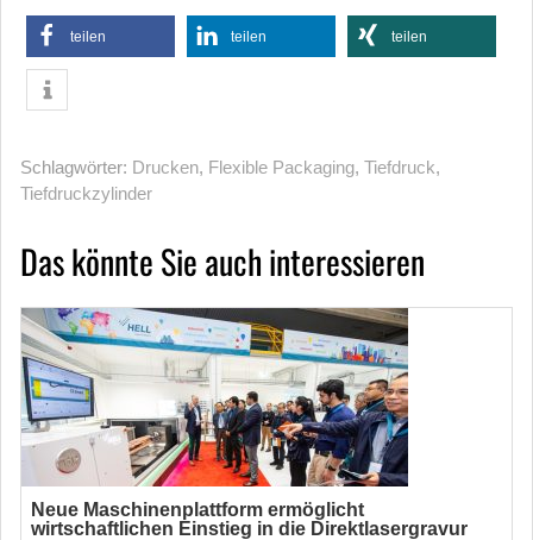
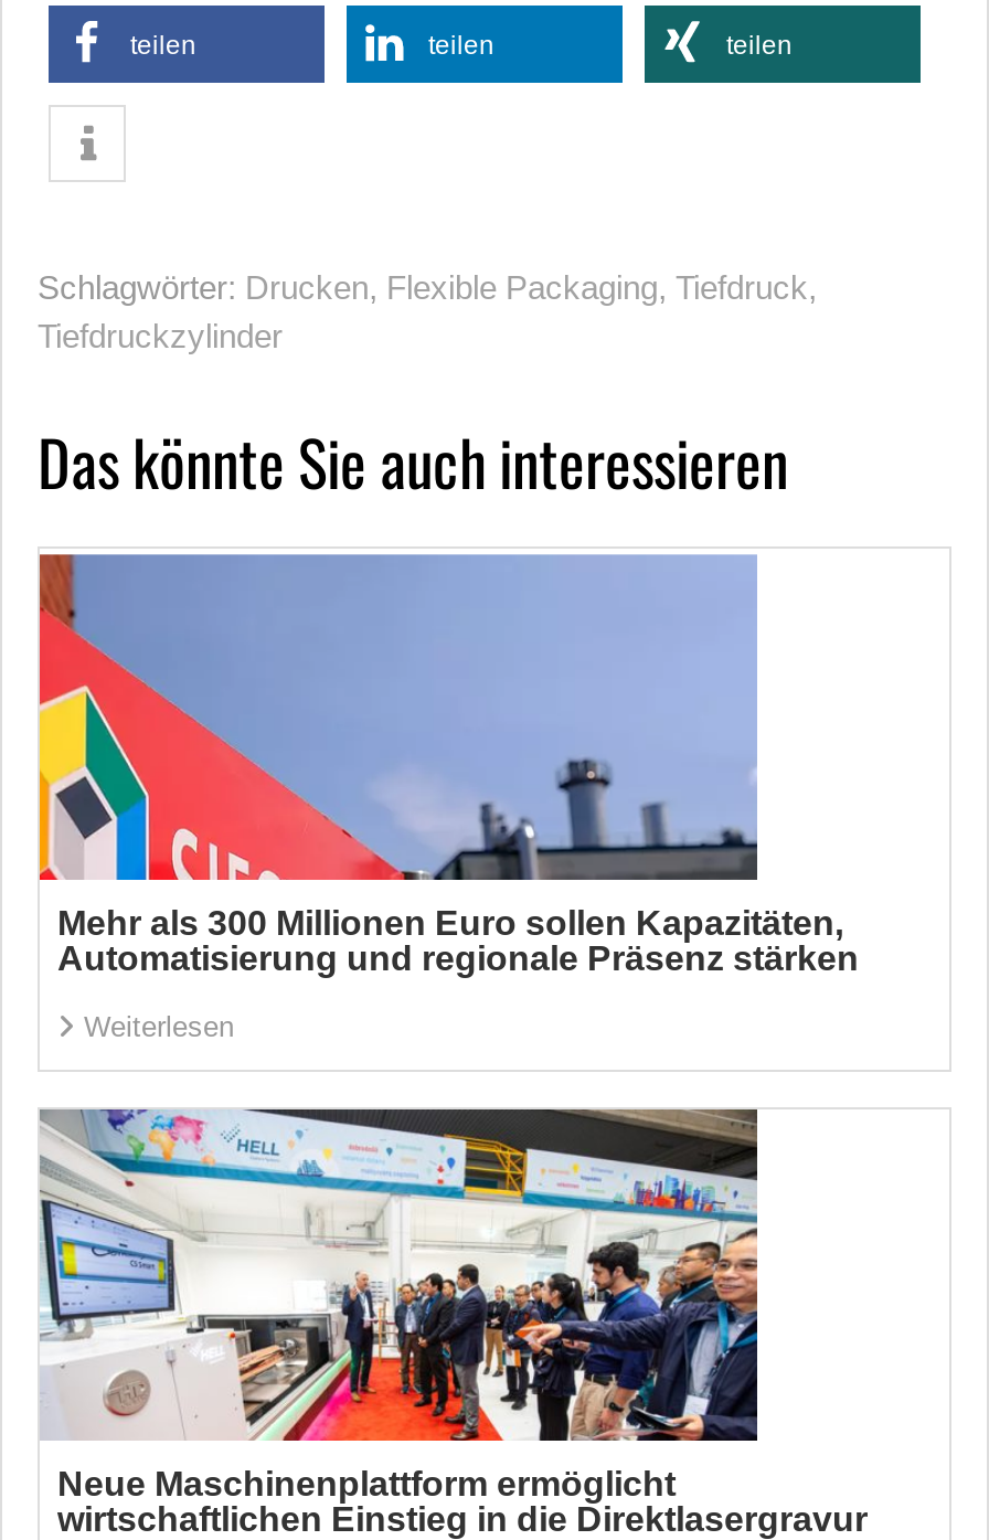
none -> [38,551,859,1043] [image] | Mehr als 300 Millionen Euro sollen Kapazitäten, | Automatisierung und regionale Präsenz stärken | Weiterlesen

